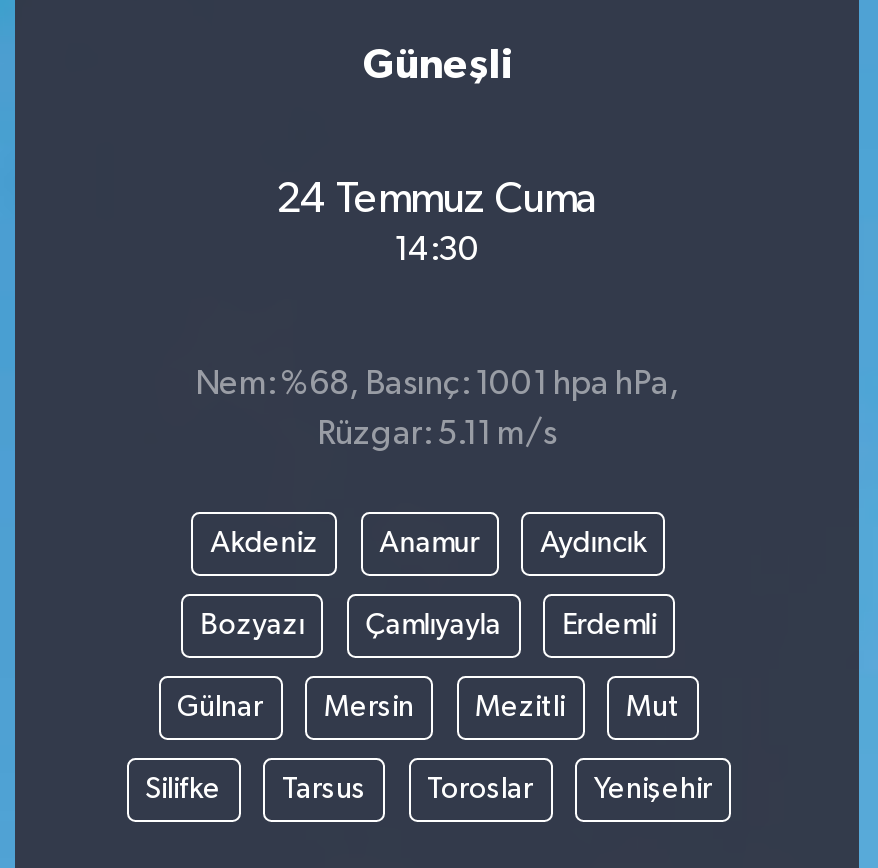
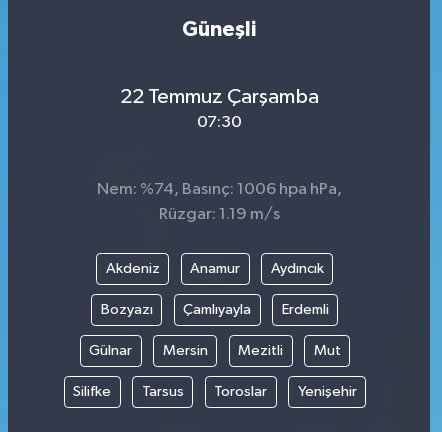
[276,177,598,221] 24 Temmuz Cuma -> [119,86,318,108] 22 Temmuz Çarşamba
[394,233,480,267] 14:30 -> [196,114,241,131] 07:30
[195,368,679,402] Nem: %68, Basınç: 1001 hpa hPa, -> [96,181,341,198] Nem: %74, Basınç: 1006 hpa hPa,
[317,418,557,452] Rüzgar: 5.11 m/s -> [158,206,279,223] Rüzgar: 1.19 m/s

